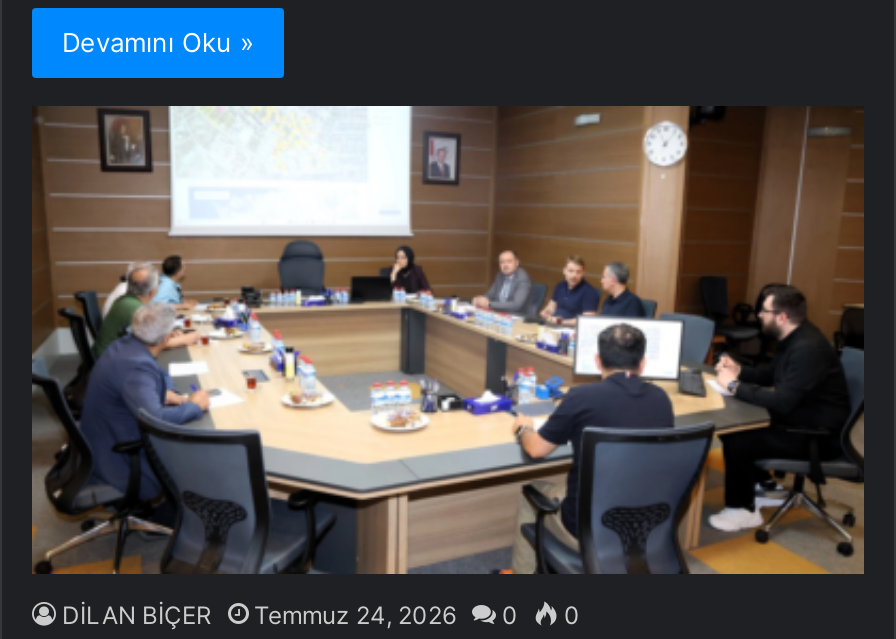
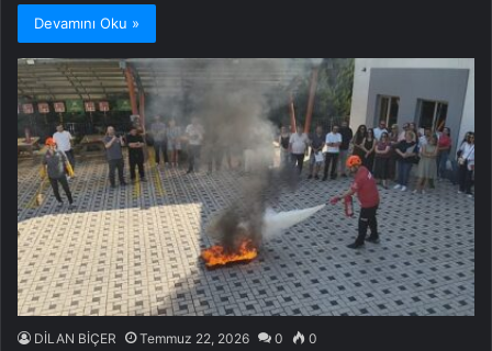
[32,105,864,630] [image] | DİLAN BİÇER Temmuz 24, 2026 0 0 -> [16,57,476,346] [image] | DİLAN BİÇER Temmuz 22, 2026 0 0

